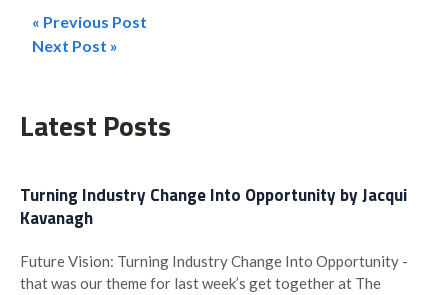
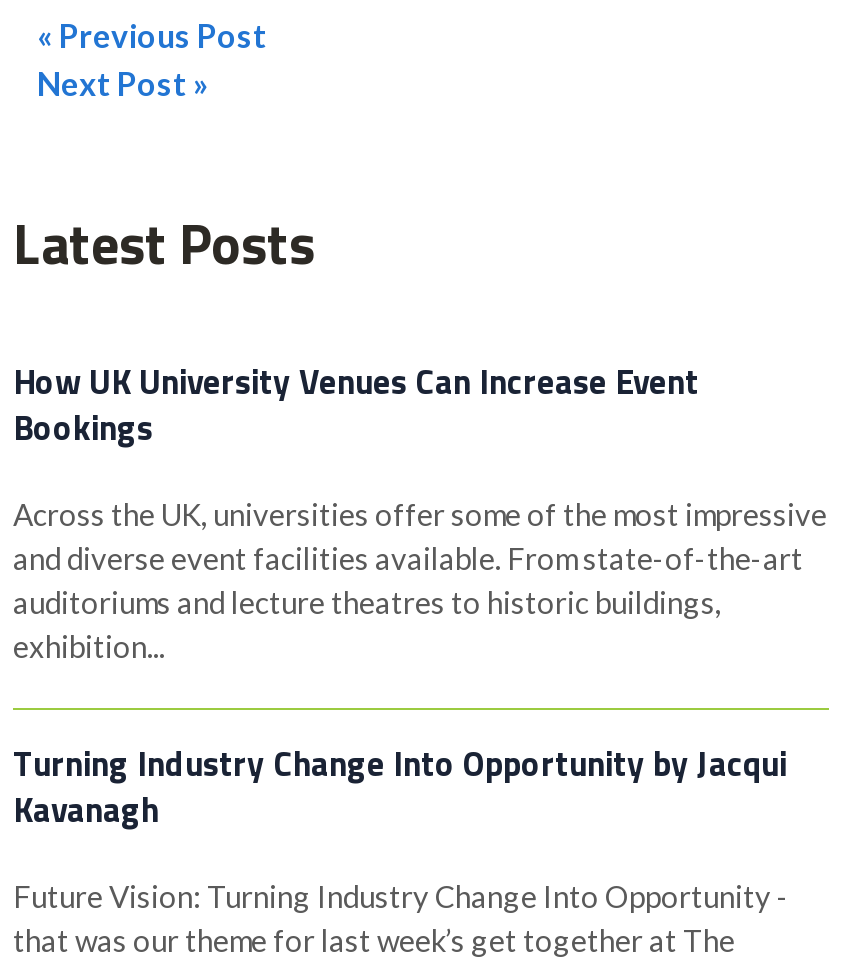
none -> [13,356,827,664] How UK University Venues Can Increase Event | Bookings | Across the UK, universities offer some of the most impressive | and diverse event facilities available. From state-of-the-art | auditoriums and lecture theatres to historic buildings, | exhibition...

